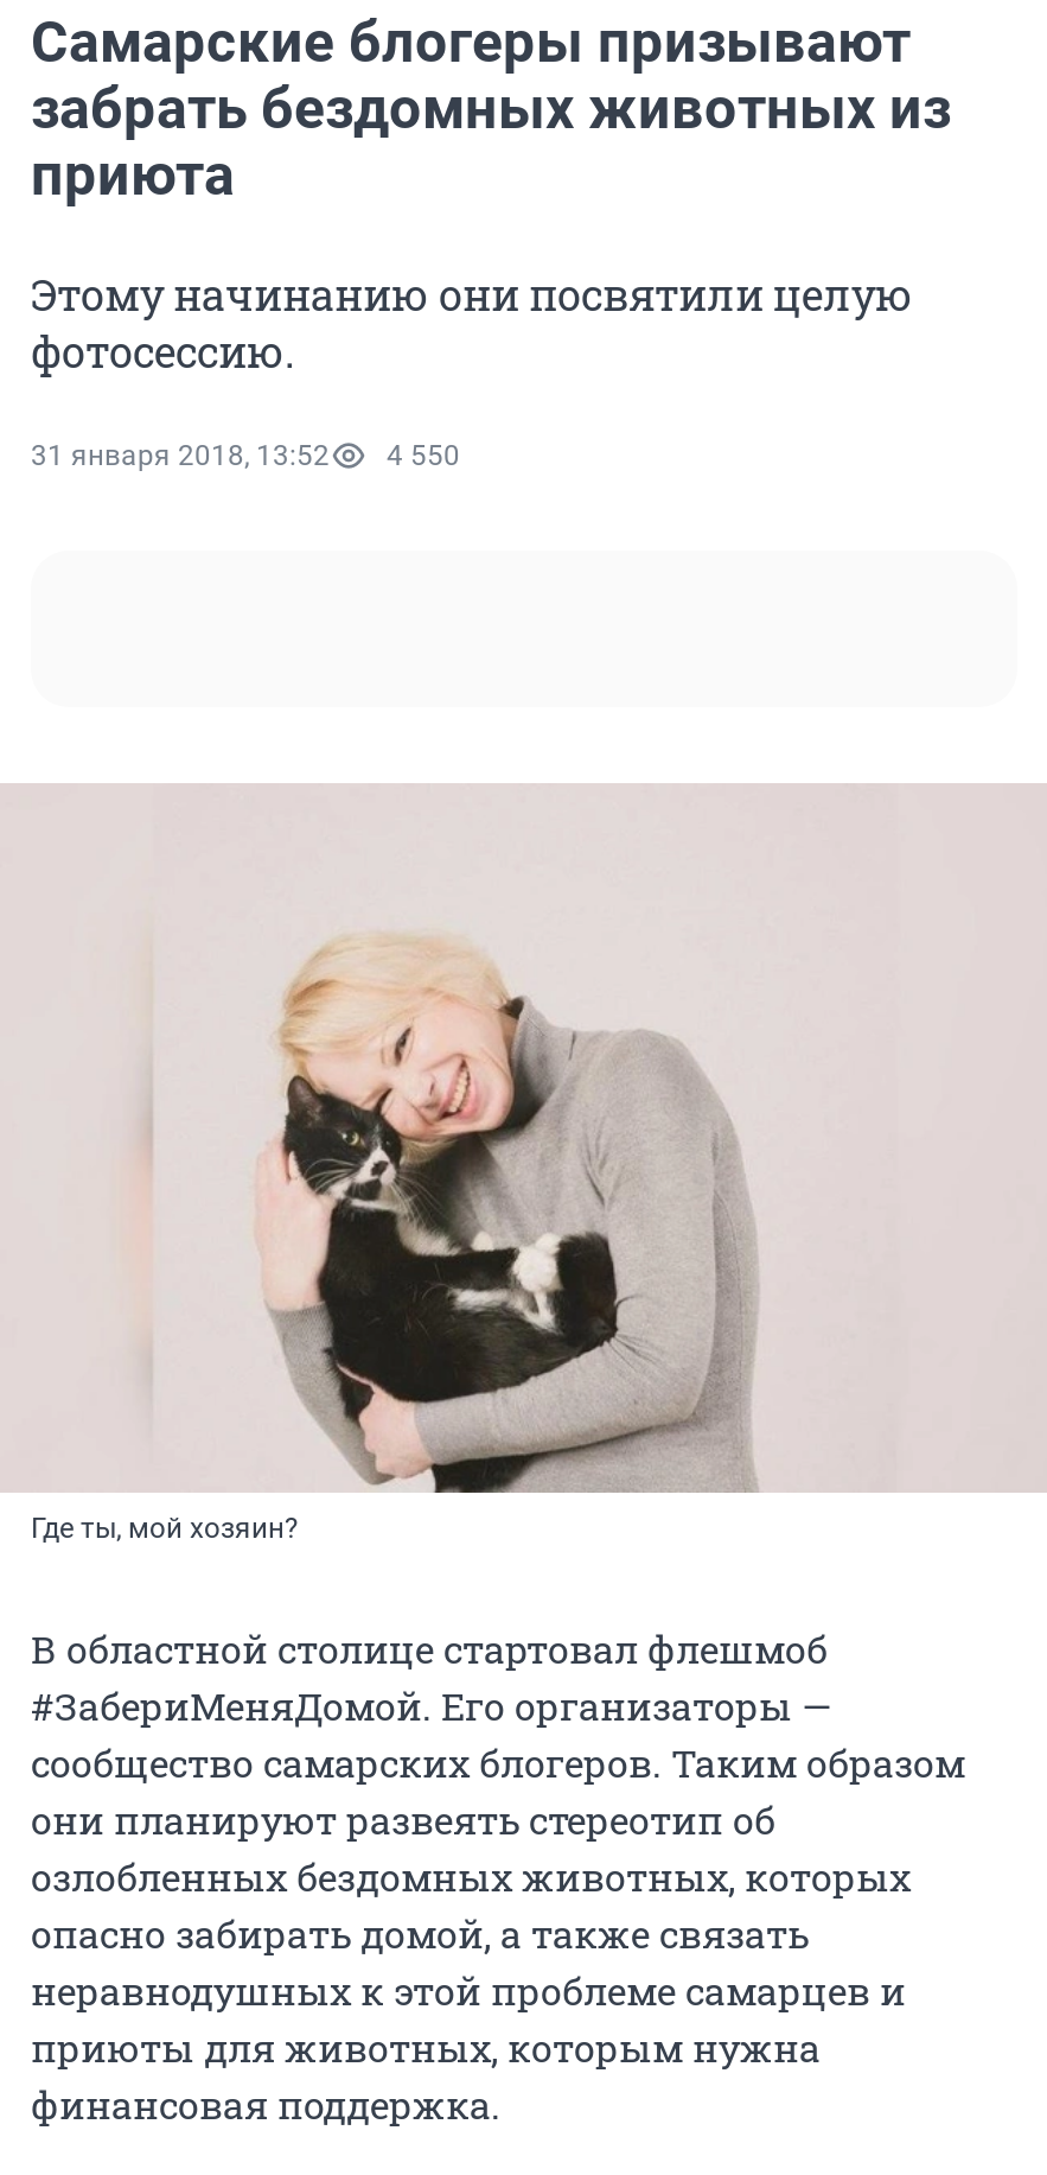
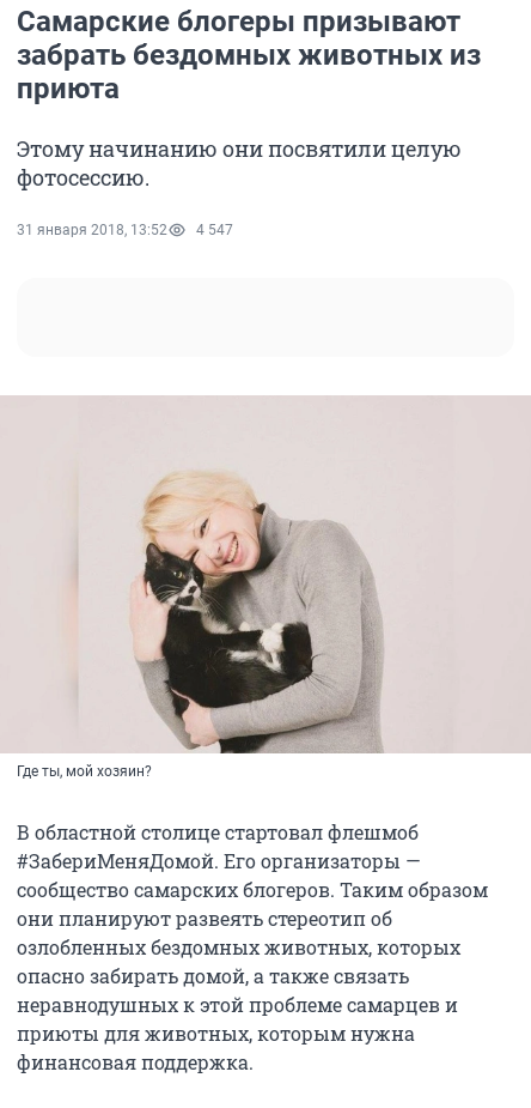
[31,439,460,472] 31 января 2018, 13:52 4 550 -> [17,222,233,238] 31 января 2018, 13:52 4 547

